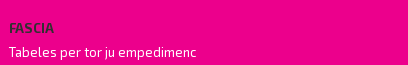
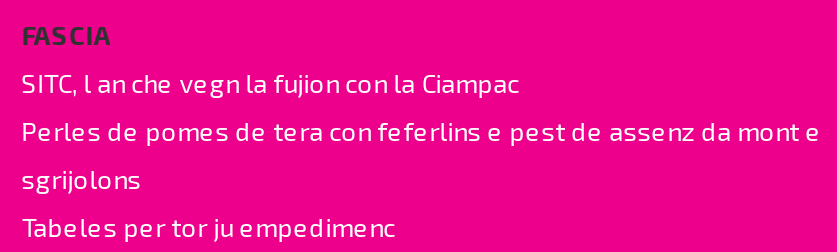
none -> [21,66,821,194] SITC, l an che vegn la fujion con la Ciampac | Perles de pomes de tera con feferlins e pest de assenz da mont e | sgrijolons

